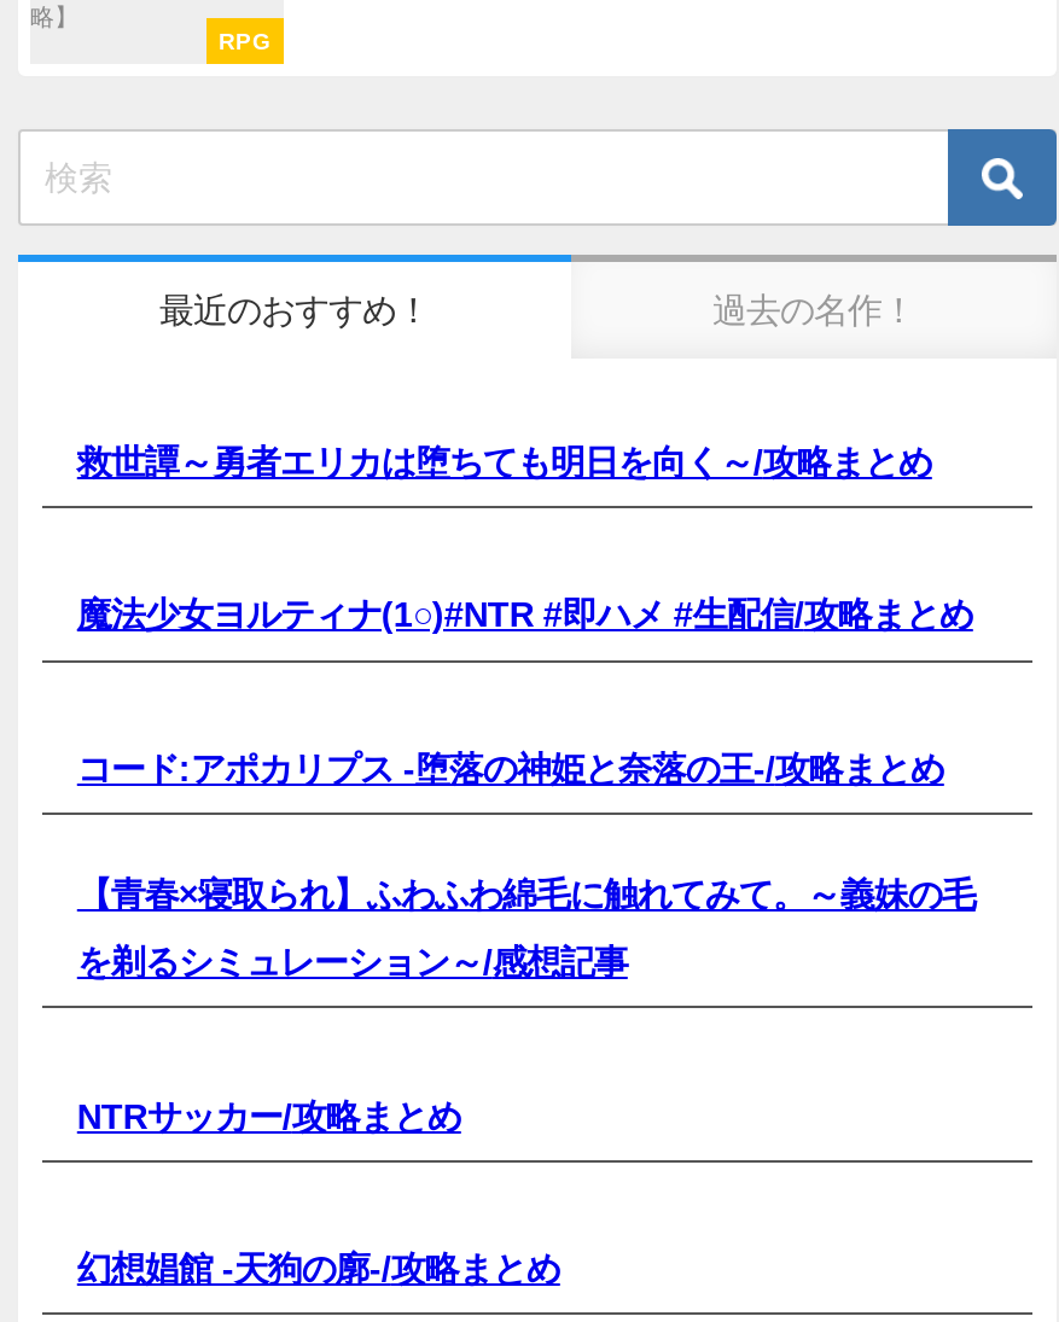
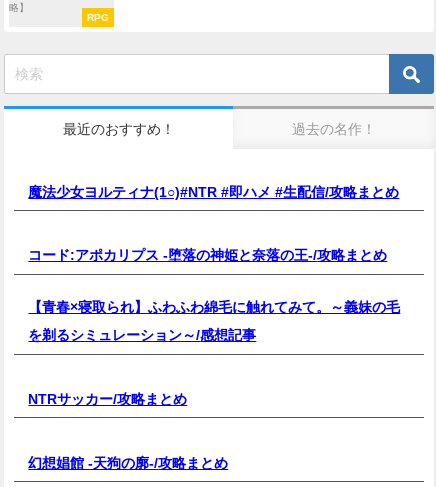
[77,445,932,479] 救世譚～勇者エリカは堕ちても明日を向く～/攻略まとめ -> none

